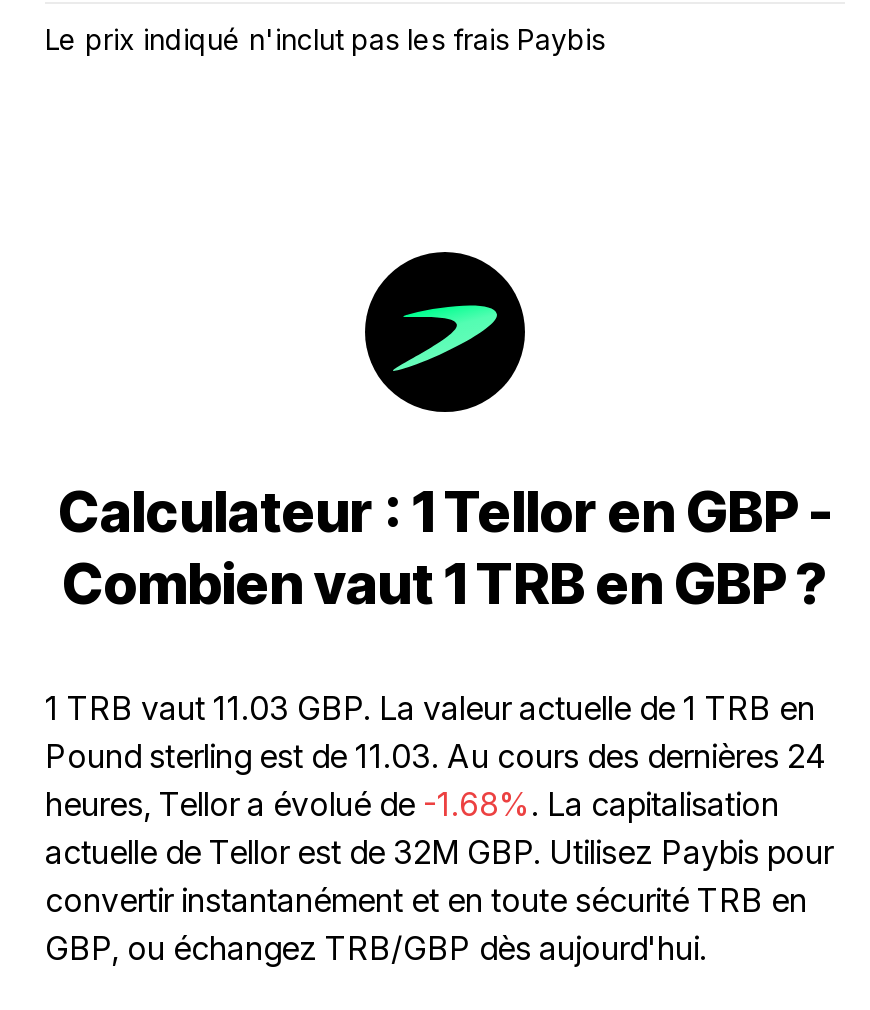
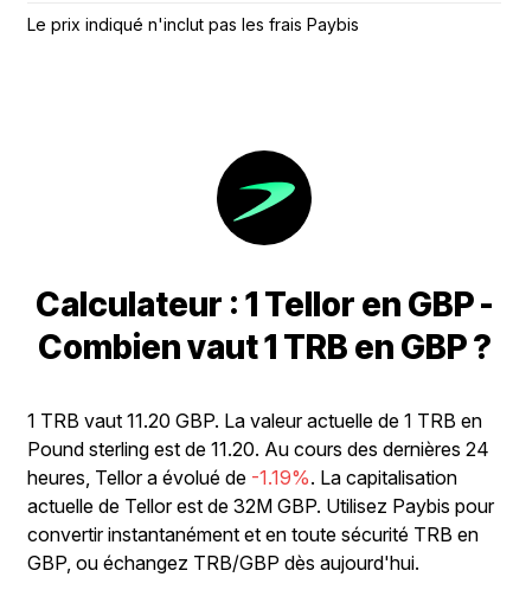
[45,688,815,728] 1 TRB vaut 11.03 GBP. La valeur actuelle de 1 TRB en -> [27,409,482,432] 1 TRB vaut 11.20 GBP. La valeur actuelle de 1 TRB en
[45,736,827,776] Pound sterling est de 11.03. Au cours des dernières 24 -> [27,437,489,461] Pound sterling est de 11.20. Au cours des dernières 24
[45,784,779,824] heures, Tellor a évolué de -1.68%. La capitalisation -> [27,466,457,489] heures, Tellor a évolué de -1.19%. La capitalisation

